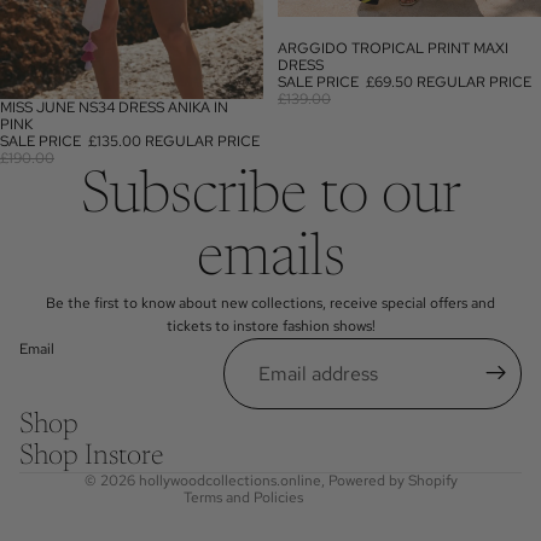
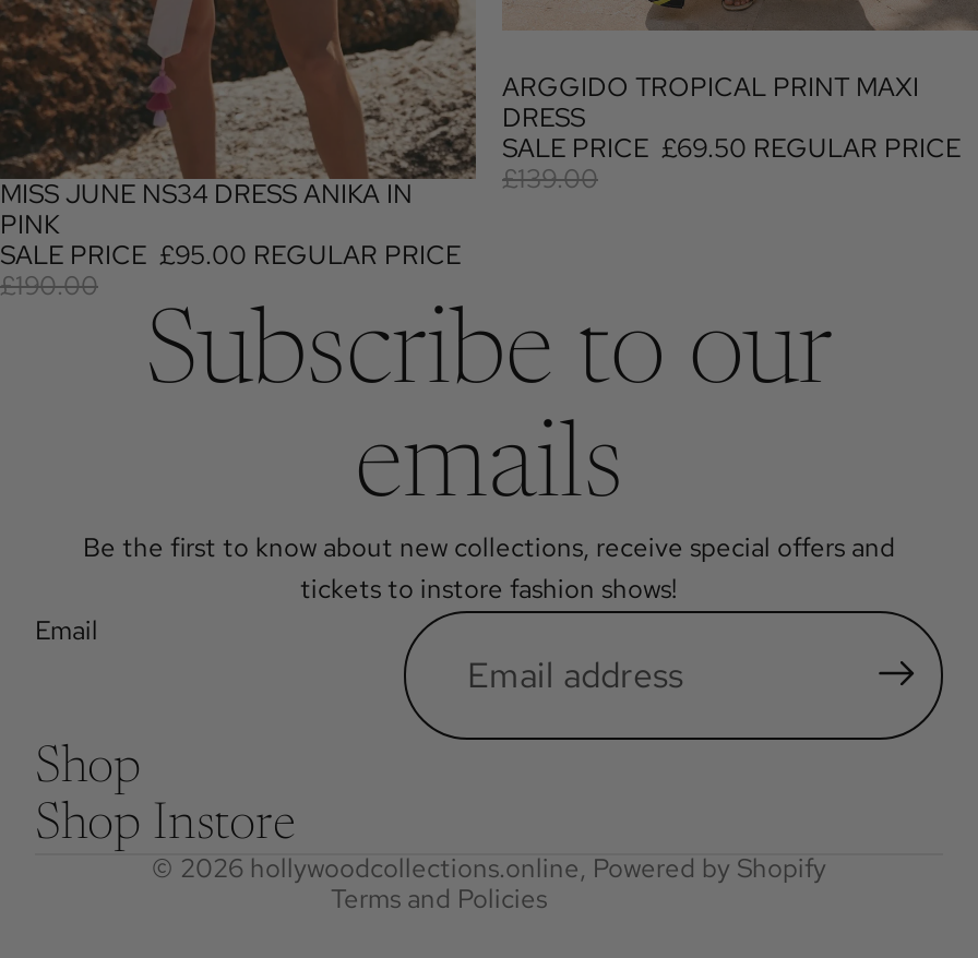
[0,131,263,150] SALE PRICE £135.00 REGULAR PRICE -> [0,237,467,272] SALE PRICE £95.00 REGULAR PRICE

